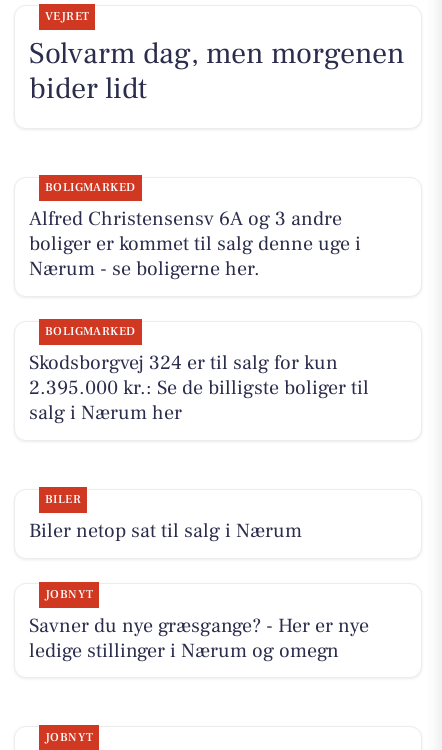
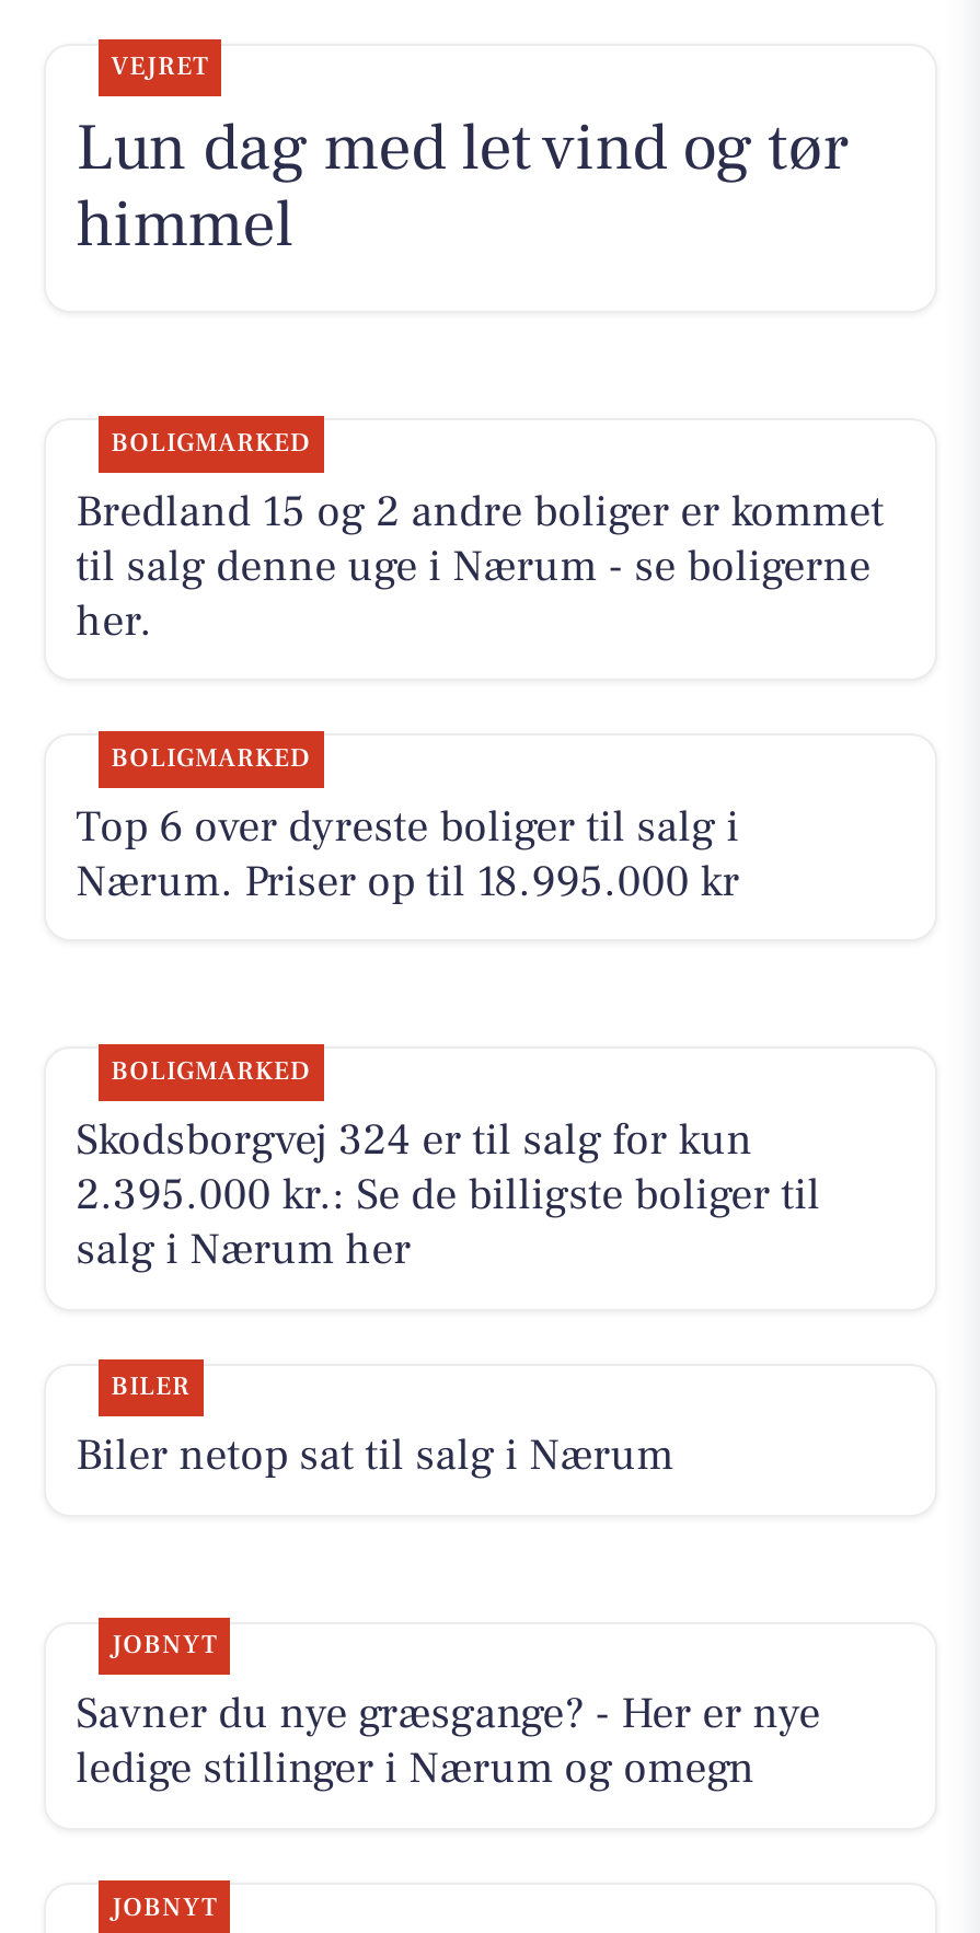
[29,34,405,108] Solvarm dag, men morgenen | bider lidt -> [76,106,849,268] Lun dag med let vind og tør | himmel
[29,206,361,282] Alfred Christensensv 6A og 3 andre | boliger er kommet til salg denne uge i | Nærum - se boligerne her. -> [76,483,884,910] Bredland 15 og 2 andre boliger er kommet | til salg denne uge i Nærum - se boligerne | her. | BOLIGMARKED | Top 6 over dyreste boliger til salg i | Nærum. Priser op til 18.995.000 kr
moved [29,324,369,426] -> [76,1055,820,1278]: BOLIGMARKED | Skodsborgvej 324 er til salg for kun | 2.395.000 kr.: Se de billigste boliger til | salg i Nærum her
moved [29,587,369,664] -> [76,1629,820,1798]: JOBNYT | Savner du nye græsgange? - Her er nye | ledige stillinger i Nærum og omegn

